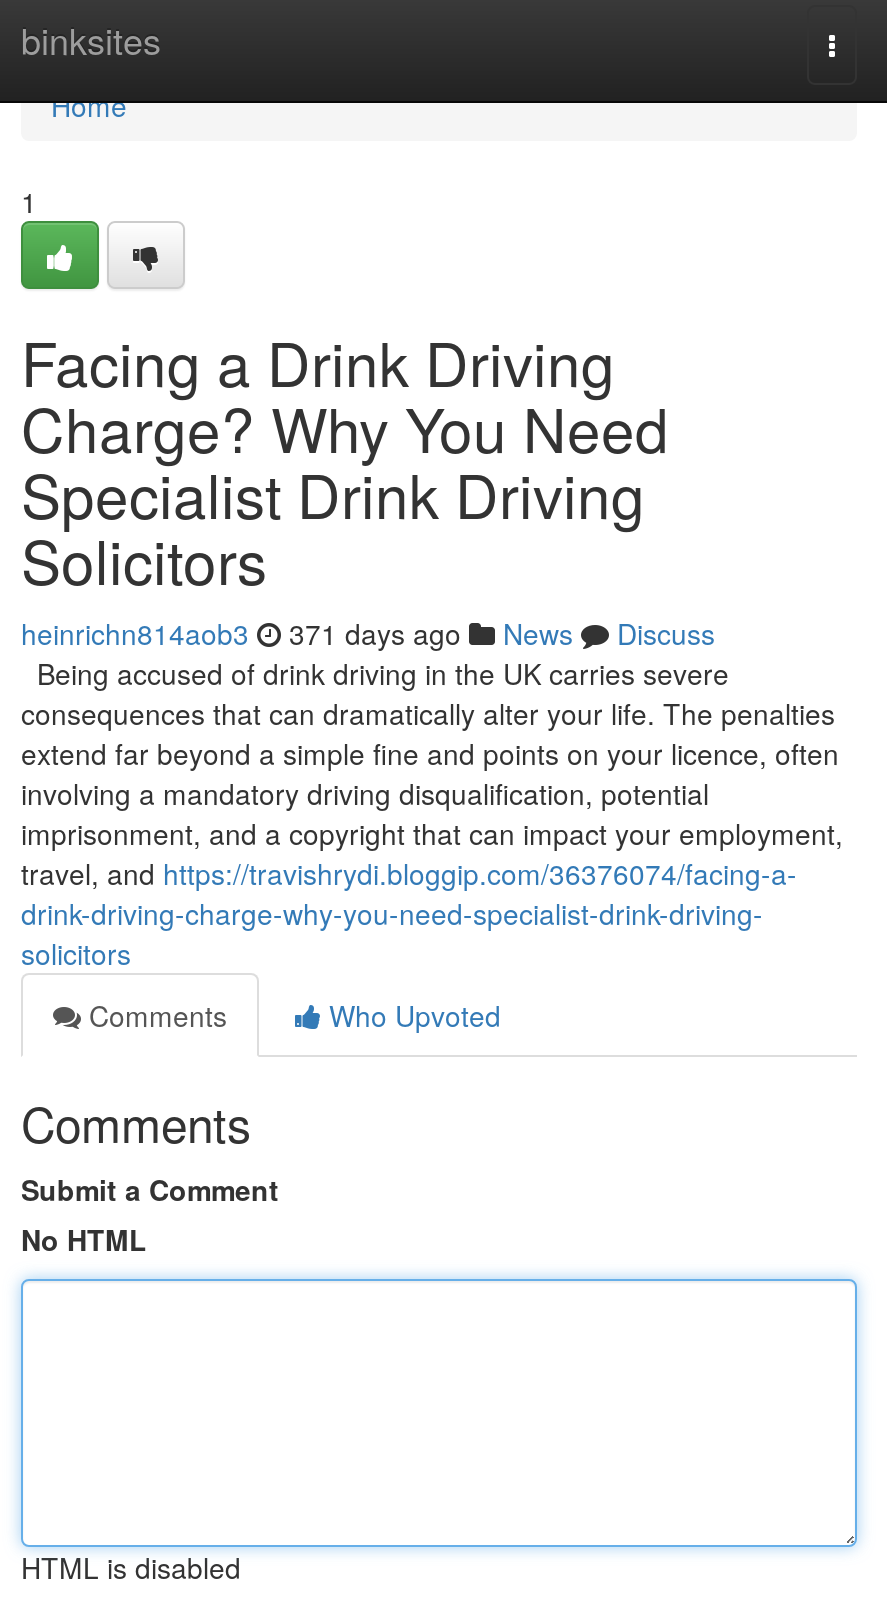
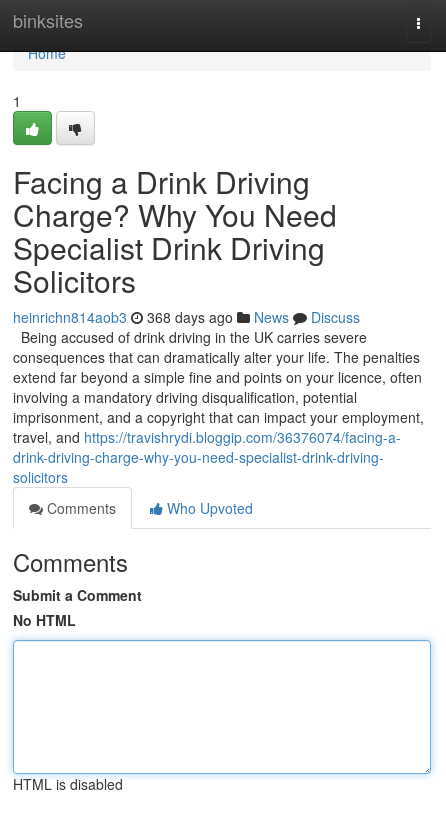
[21,613,715,653] heinrichn814aob3 371 days ago News Discuss -> [13,307,360,327] heinrichn814aob3 368 days ago News Discuss

